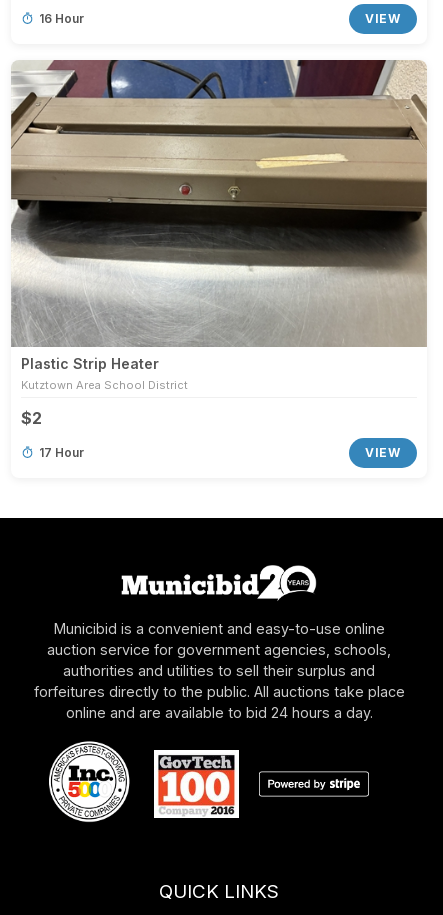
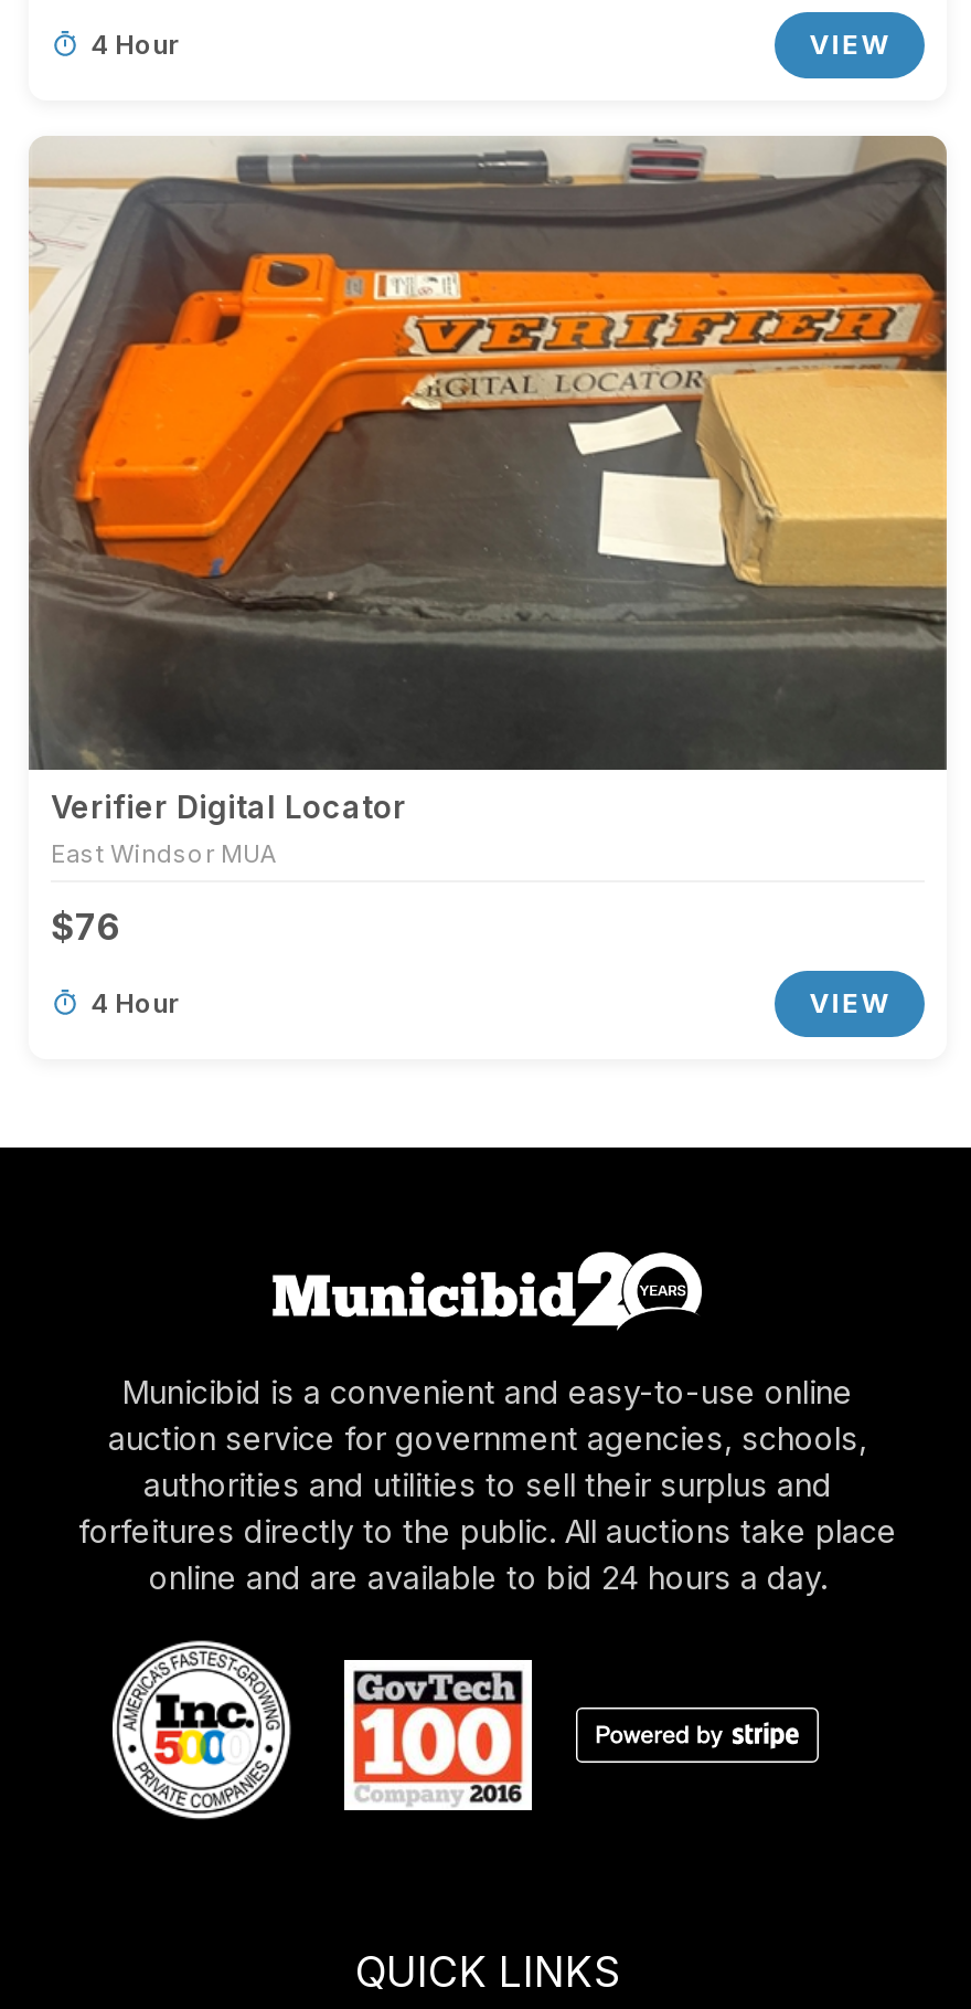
[39,11,84,26] 16 Hour -> [90,27,179,60] 4 Hour
[10,59,428,392] [image] | Plastic Strip Heater | Kutztown Area School District -> [26,136,949,868] [image] | Verifier Digital Locator | East Windsor MUA
[21,408,42,428] $2 -> [51,904,121,948] $76
[39,445,84,460] 17 Hour -> [90,985,179,1019] 4 Hour

